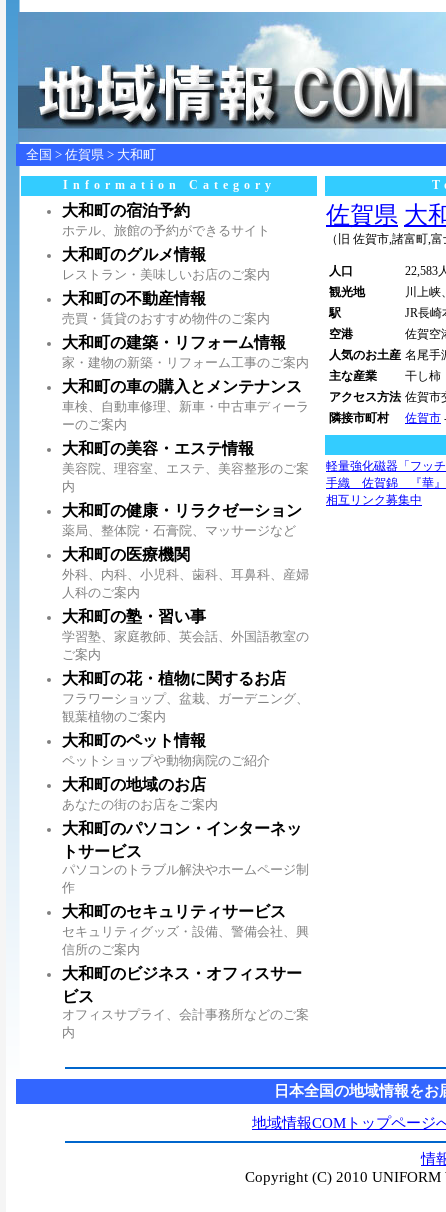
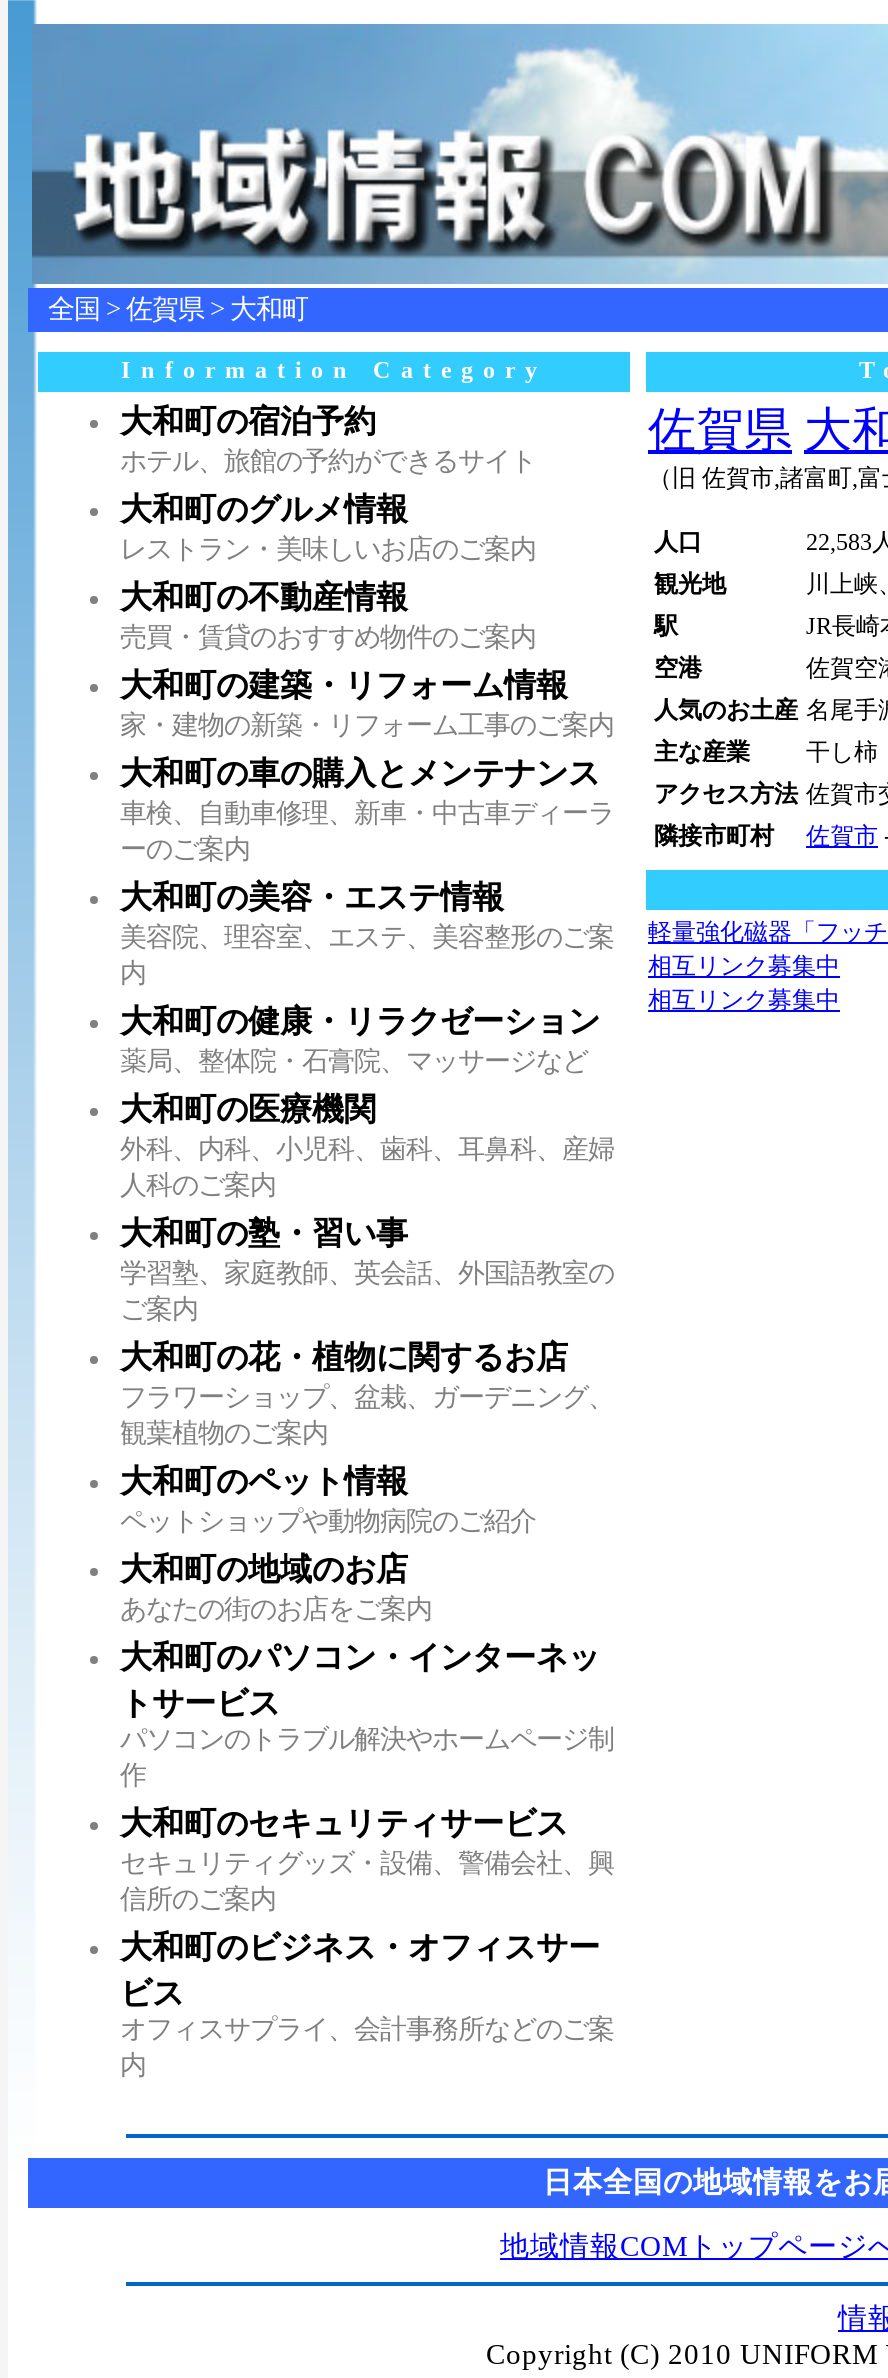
[326,476,446,490] 手織 佐賀錦 『華』 -> [648,952,840,980] 相互リンク募集中

